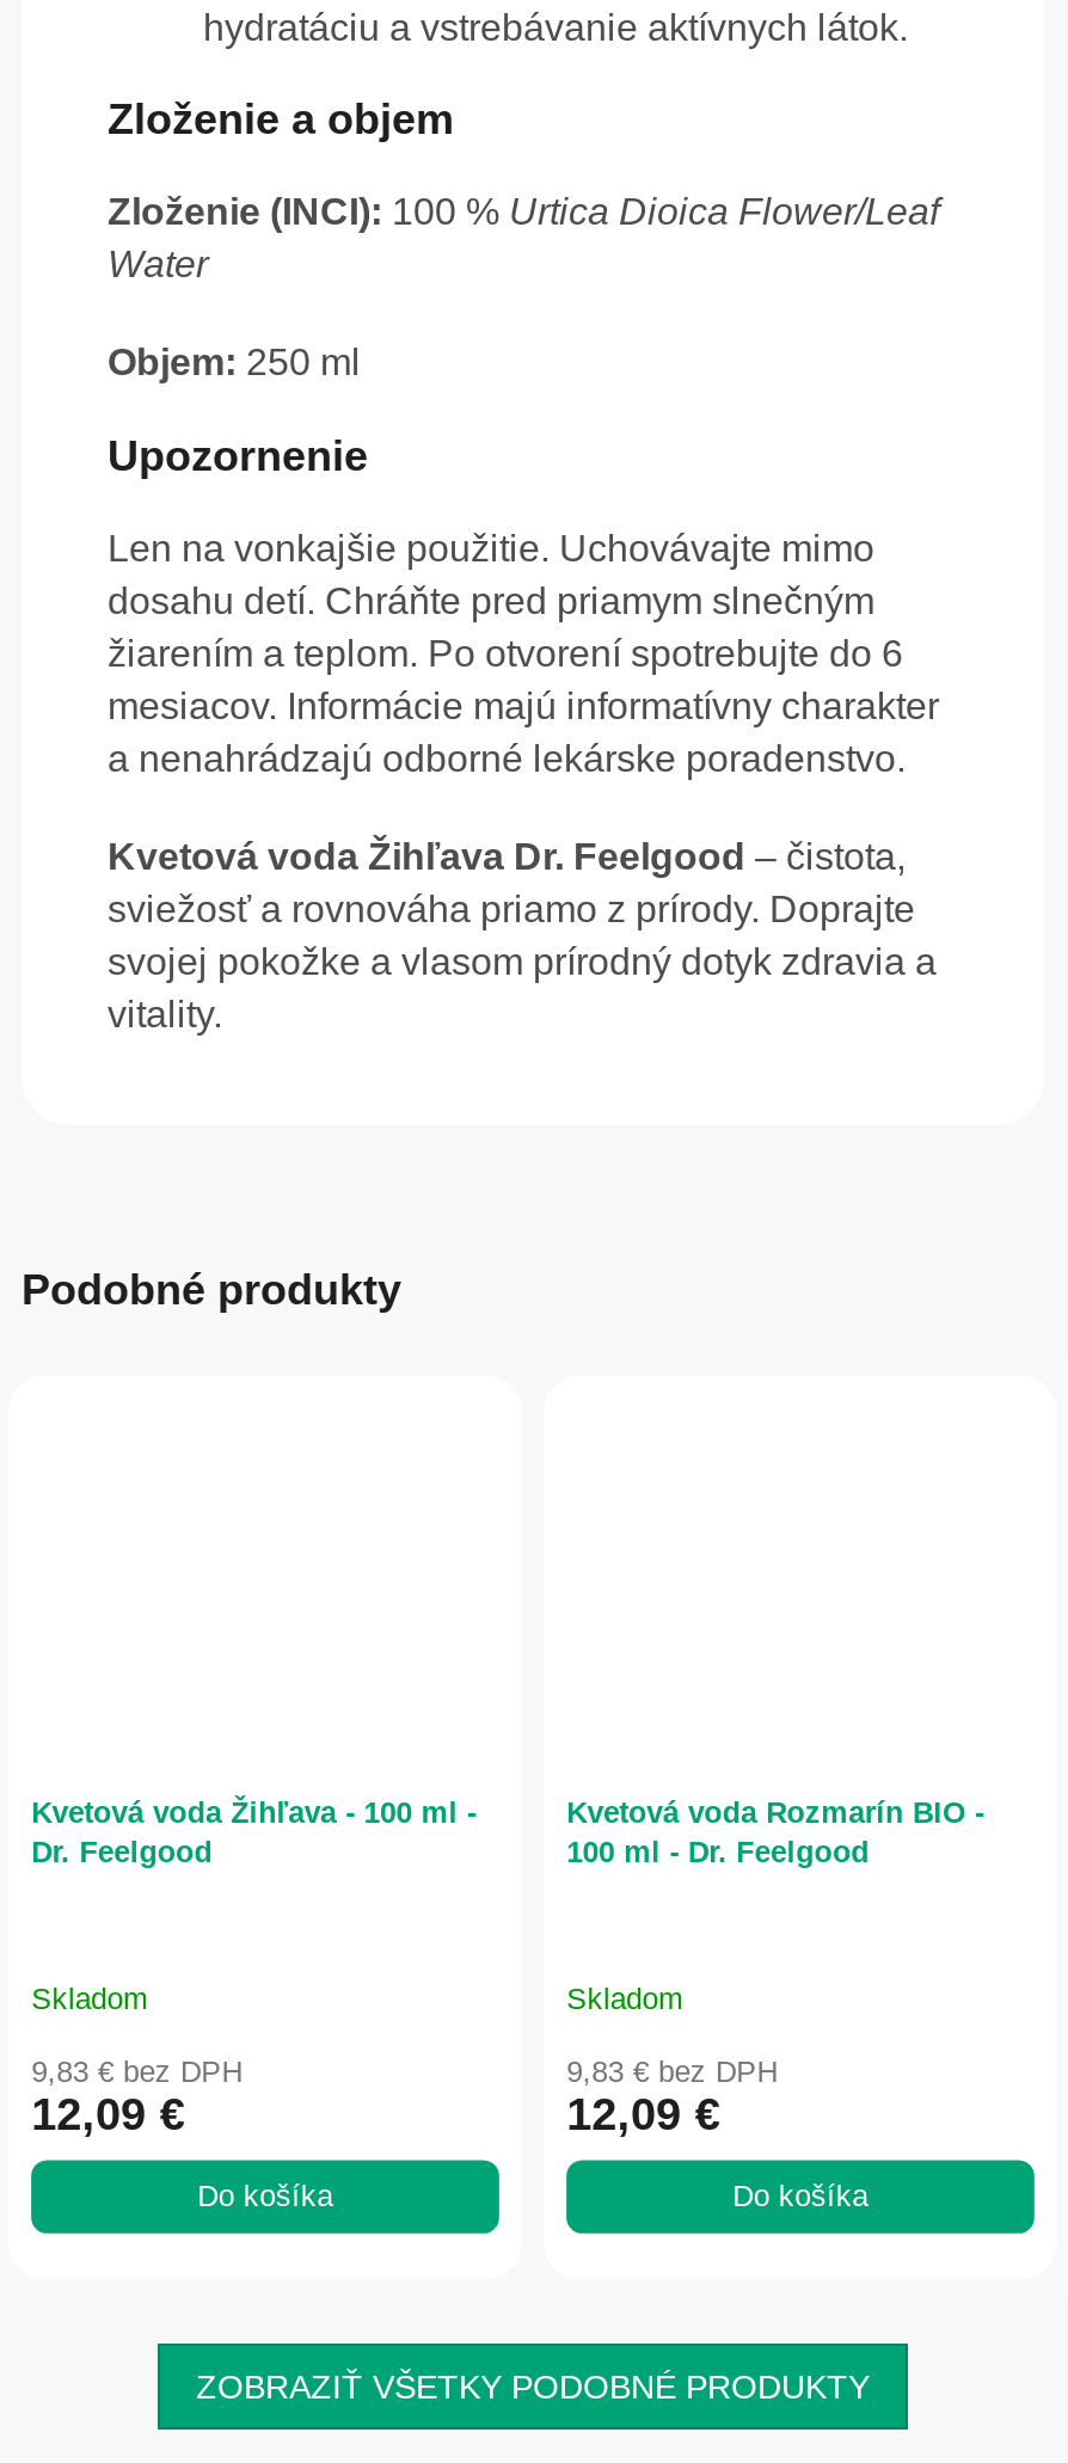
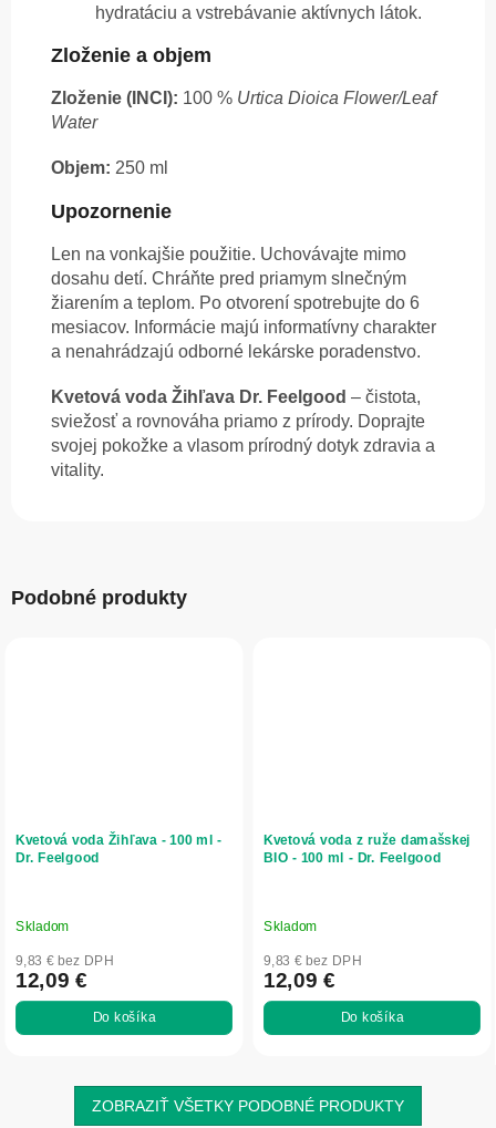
[566,1796,984,1870] Kvetová voda Rozmarín BIO - | 100 ml - Dr. Feelgood -> [264,832,471,866] Kvetová voda z ruže damašskej | BIO - 100 ml - Dr. Feelgood

